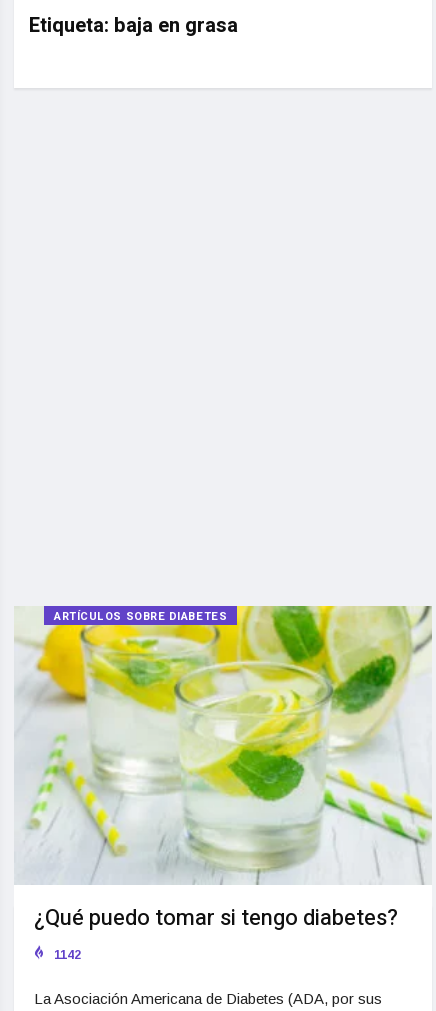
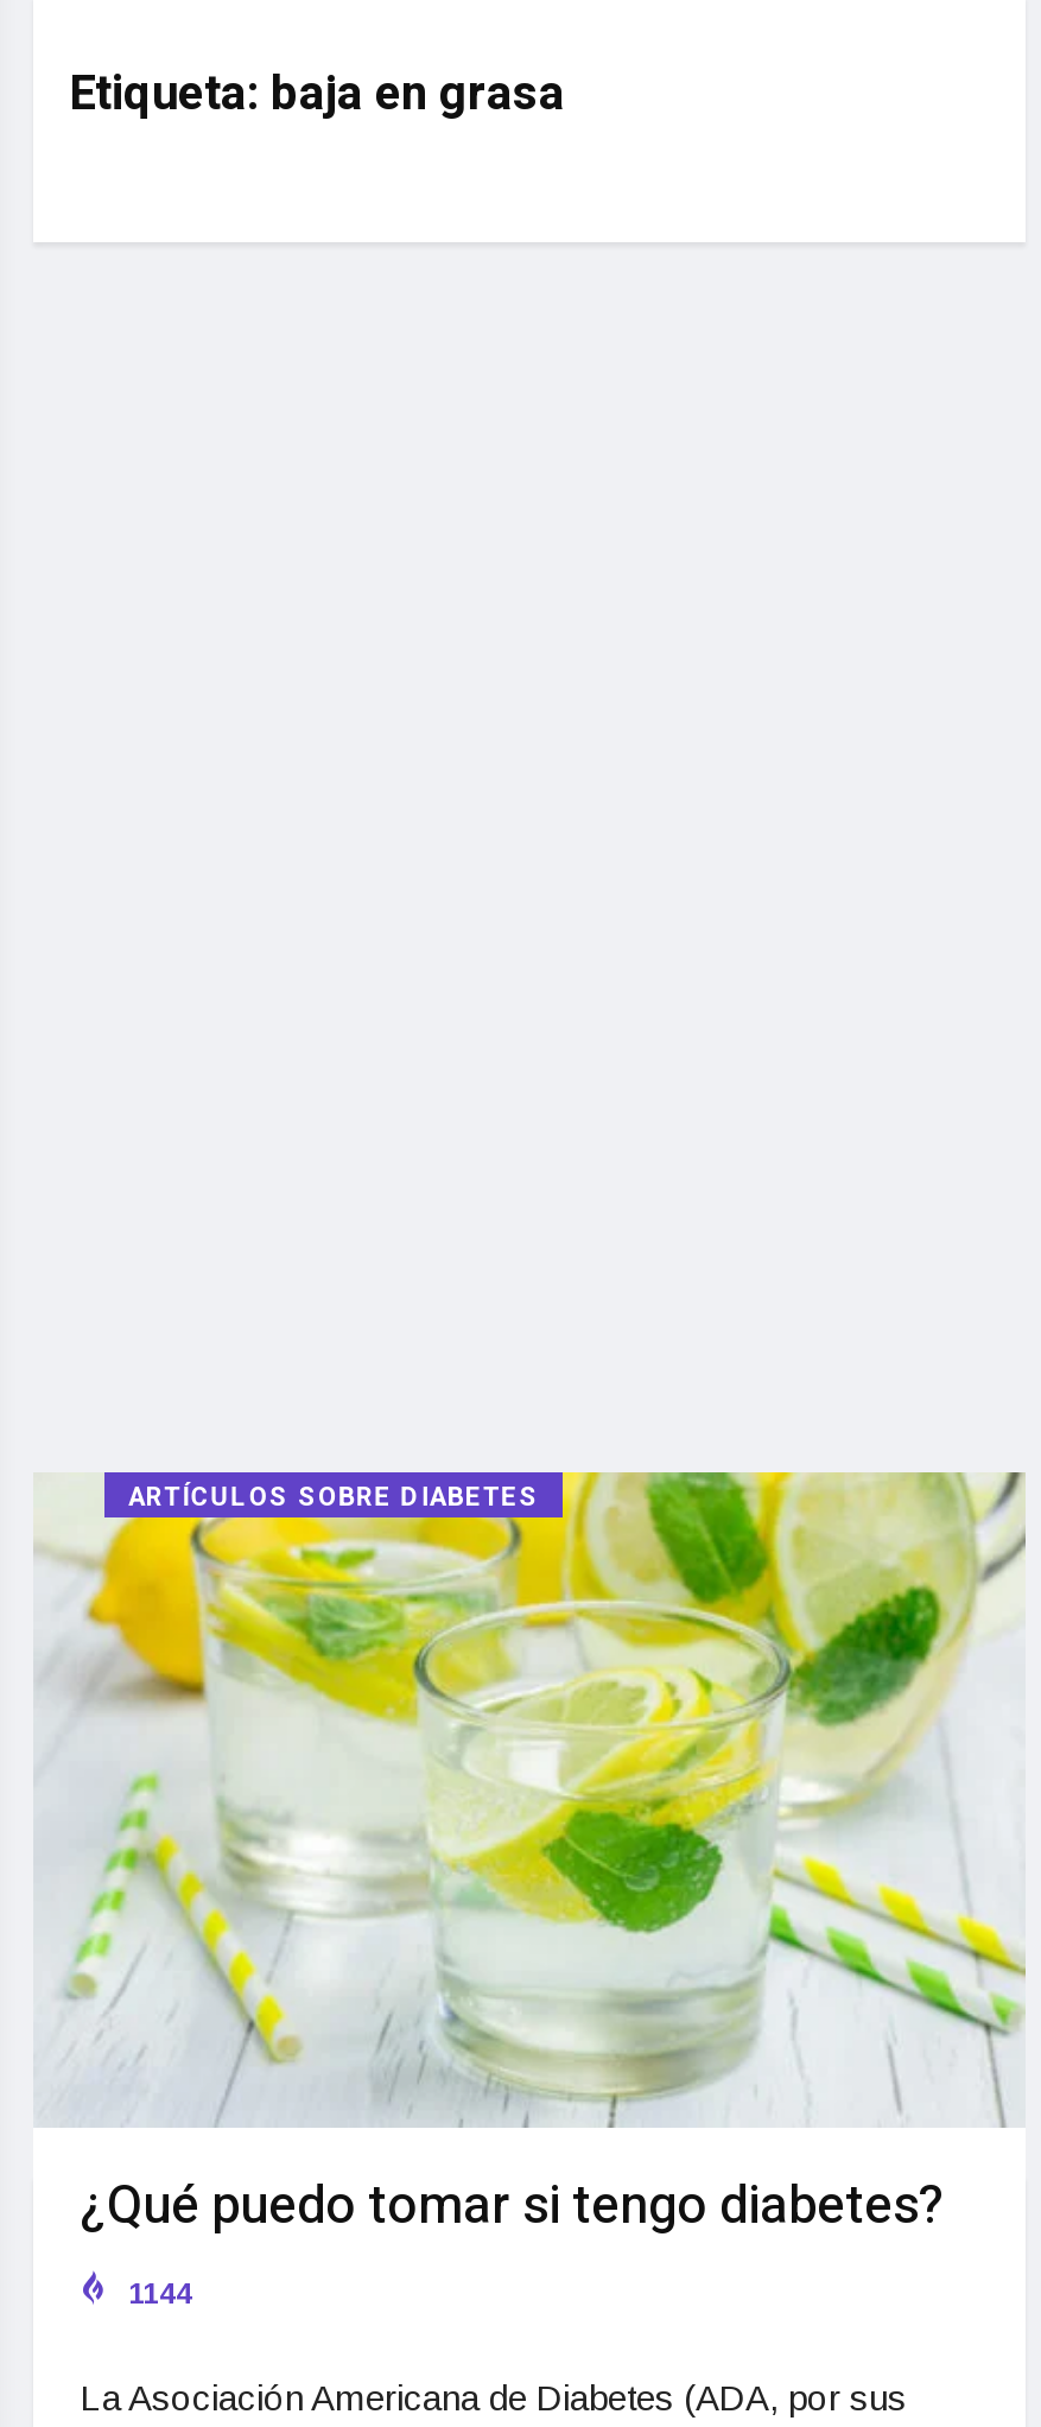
[51,948,81,962] 1142 -> [121,2277,192,2310] 1144

